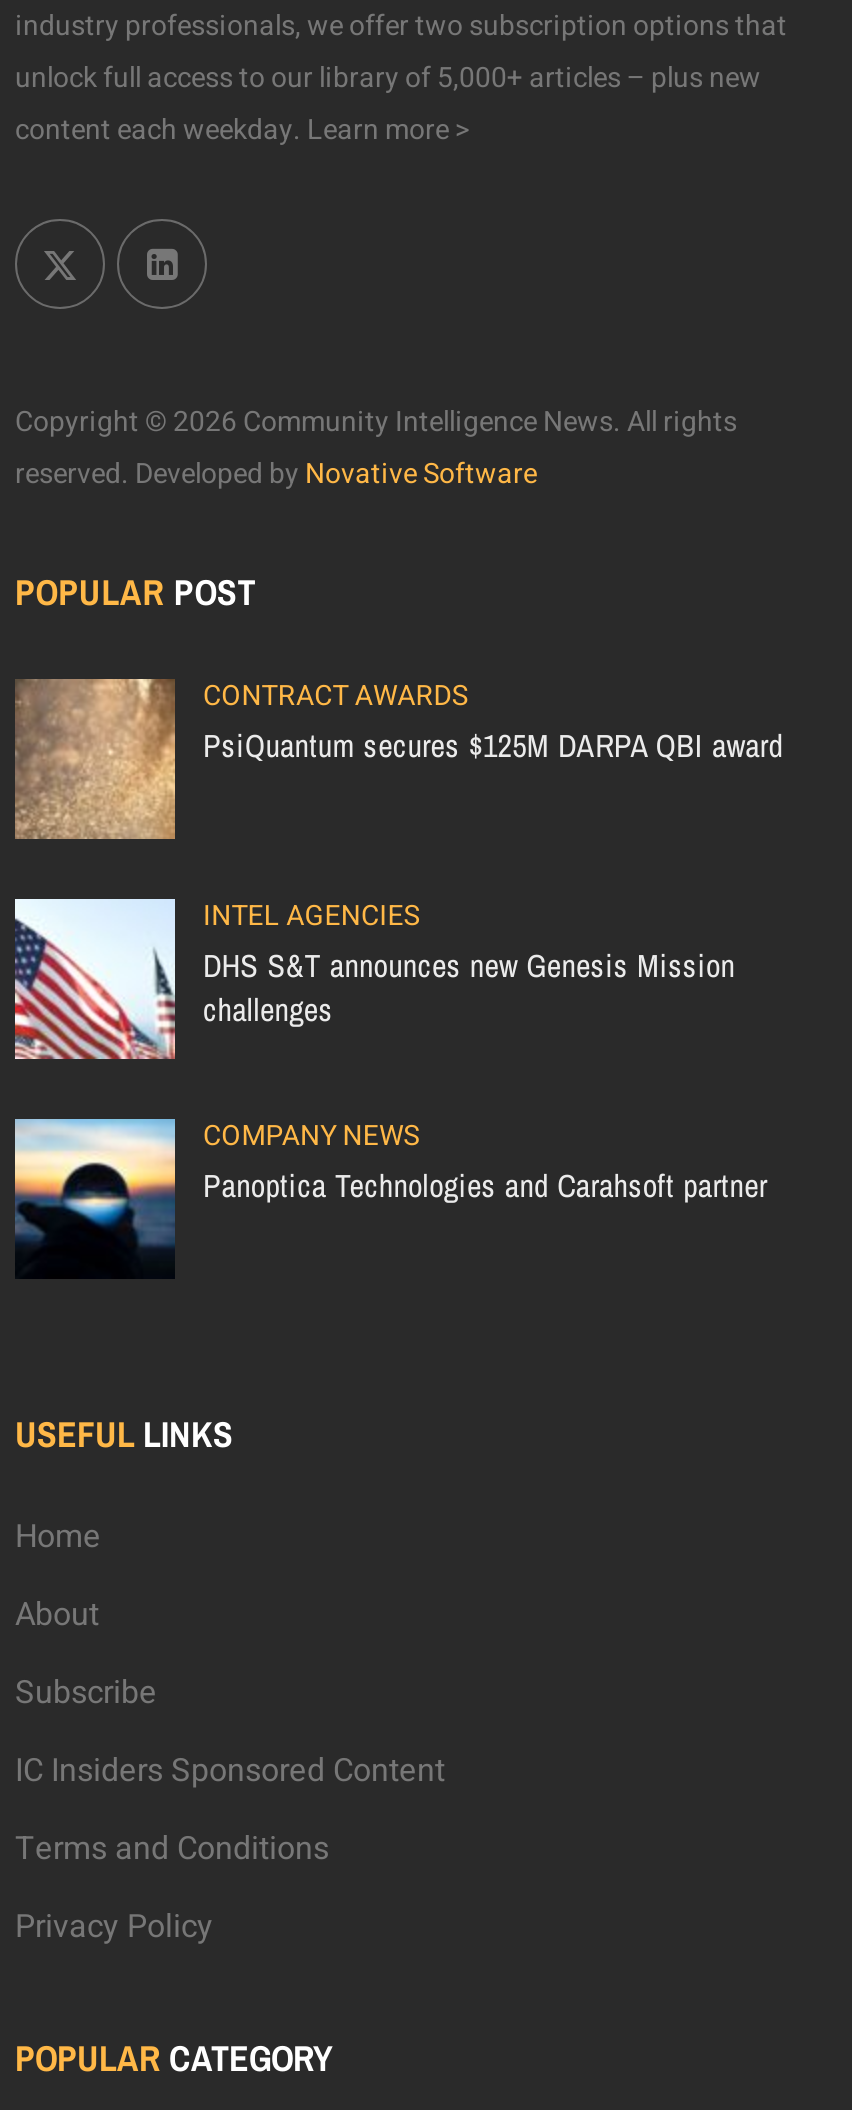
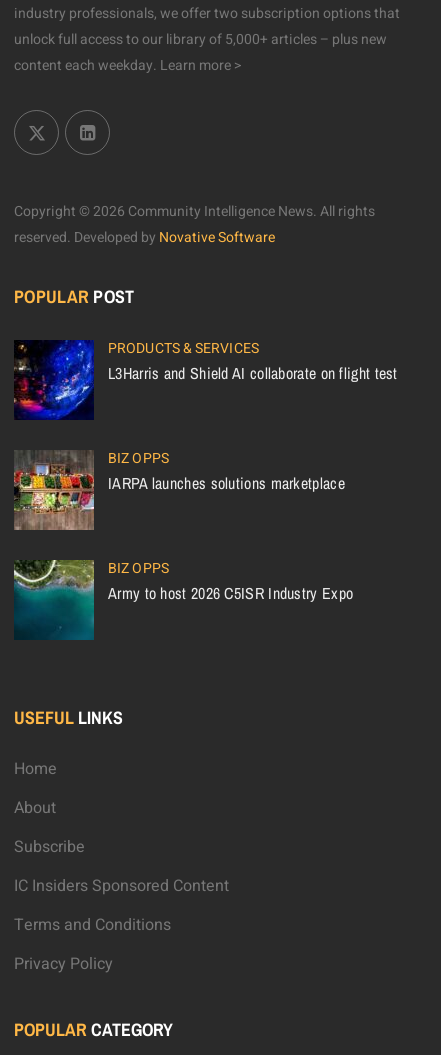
[13,676,783,842] [image] | CONTRACT AWARDS | PsiQuantum secures $125M DARPA QBI award -> [13,338,398,421] [image] | PRODUCTS & SERVICES | L3Harris and Shield AI collaborate on flight test
[13,896,735,1060] [image] | INTEL AGENCIES | DHS S&T announces new Genesis Mission | challenges -> [13,448,345,530] [image] | BIZ OPPS | IARPA launches solutions marketplace
[13,1116,767,1280] [image] | COMPANY NEWS | Panoptica Technologies and Carahsoft partner -> [13,558,353,641] [image] | BIZ OPPS | Army to host 2026 C5ISR Industry Expo

